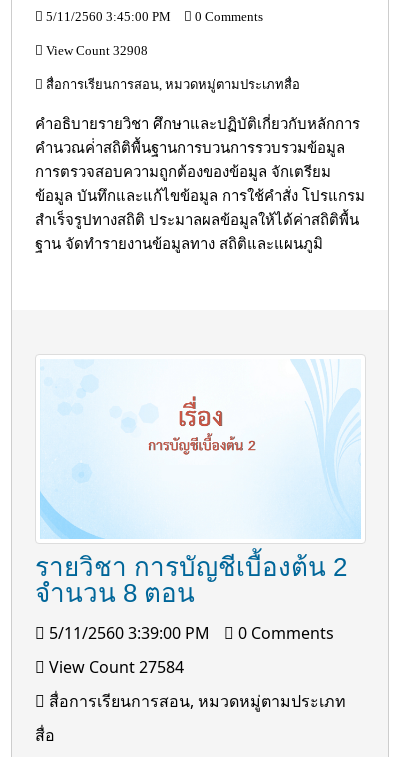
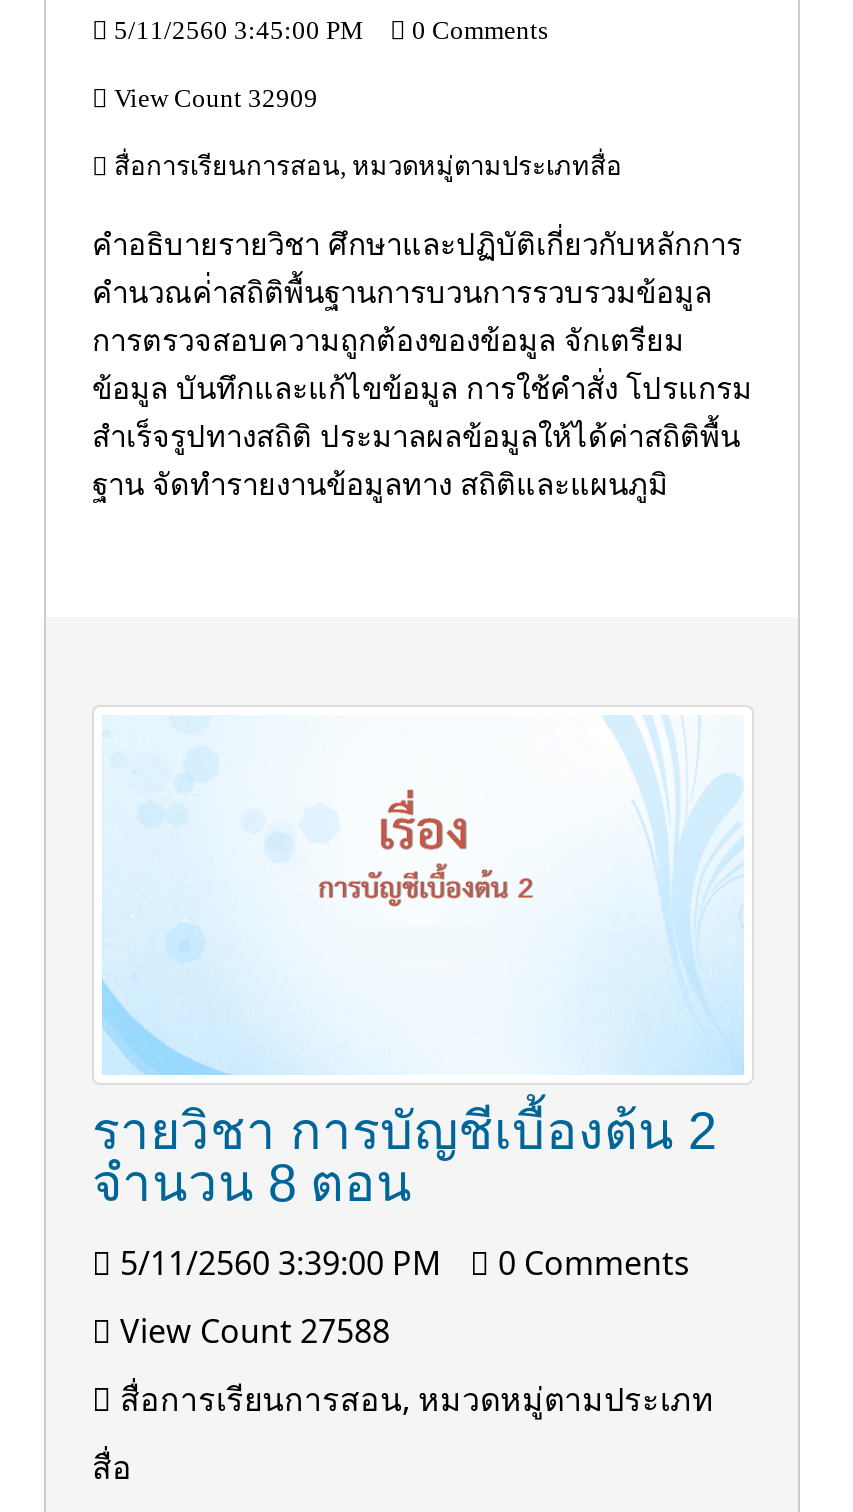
[43,43,148,58] View Count 32908 -> [108,83,318,113] View Count 32909
[45,656,184,678] View Count 27584 -> [112,1309,390,1353] View Count 27588

